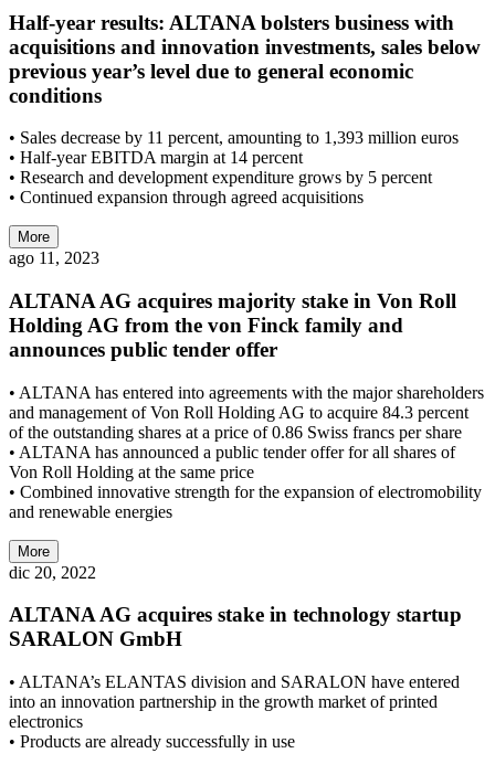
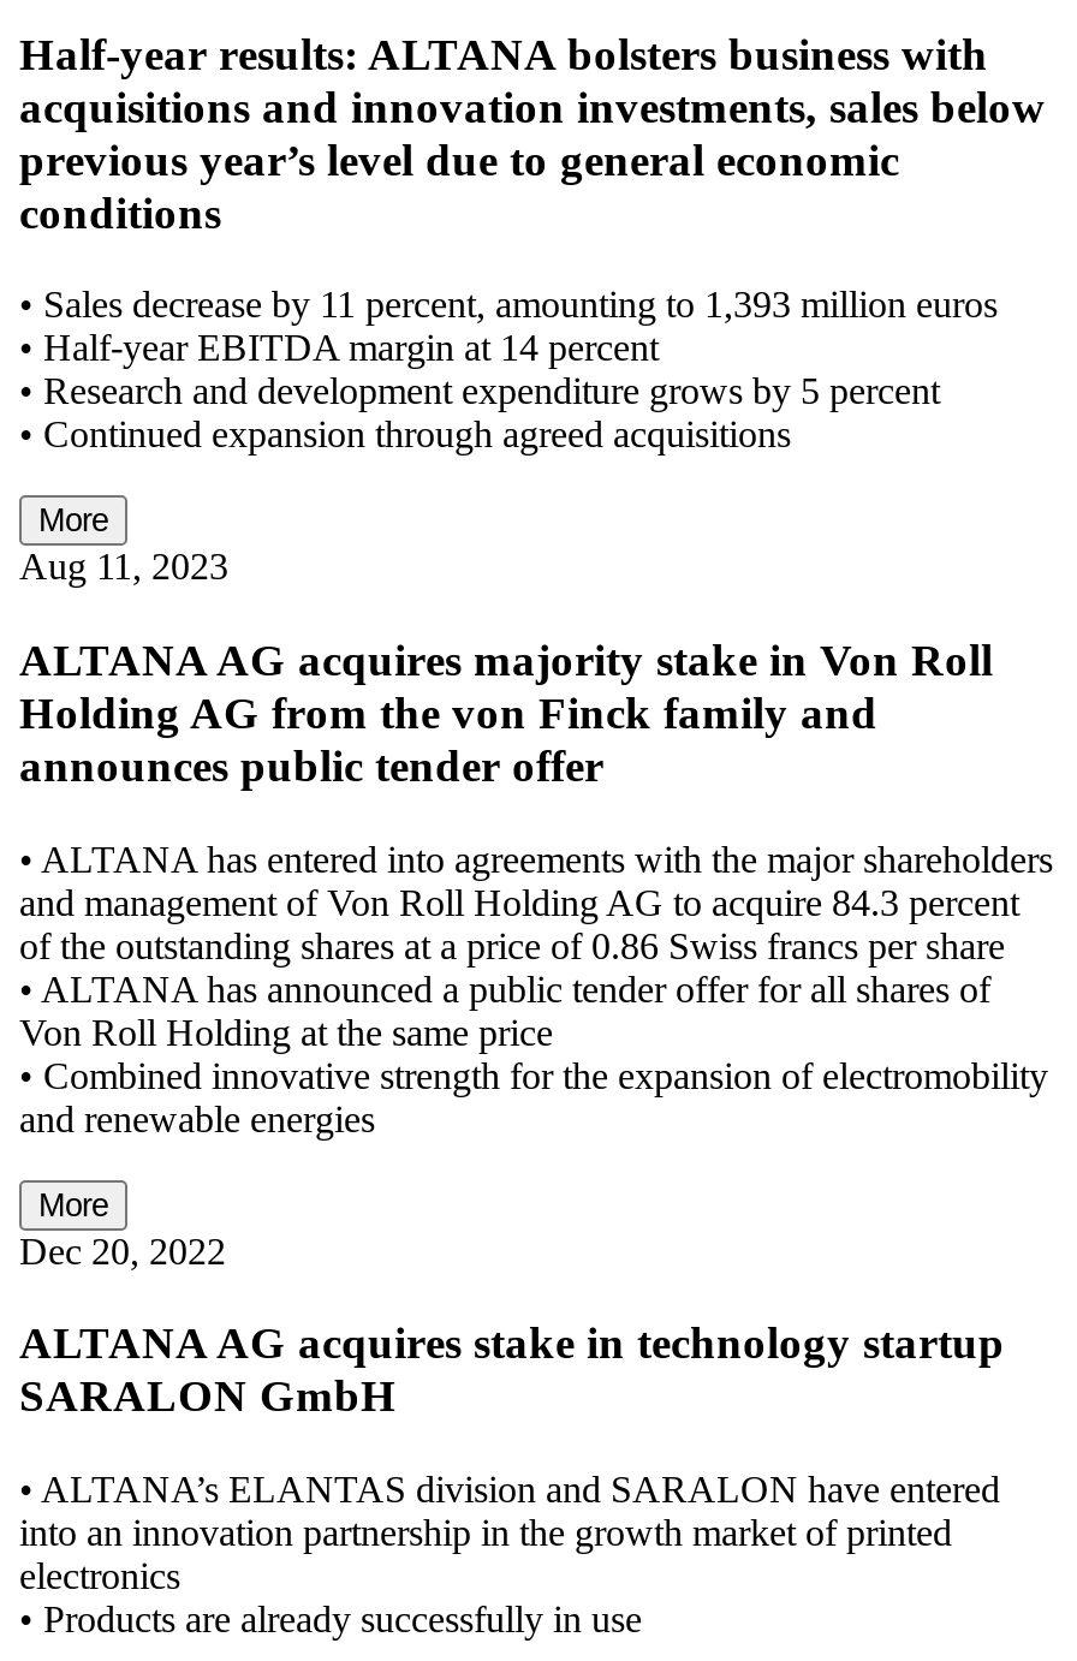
[9,249,99,267] ago 11, 2023 -> [19,546,228,587] Aug 11, 2023
[9,563,96,582] dic 20, 2022 -> [19,1230,226,1271] Dec 20, 2022

